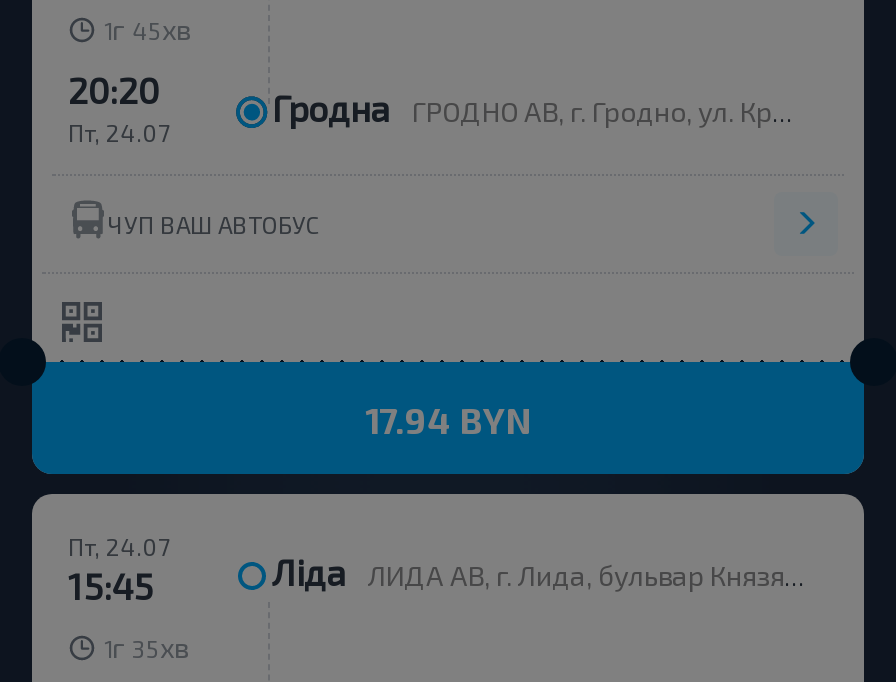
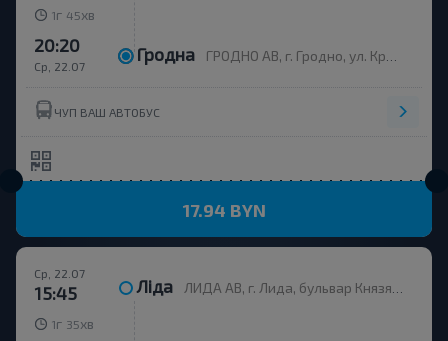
[68,118,170,146] Пт, 24.07 -> [34,59,85,73] Ср, 22.07
[68,532,170,560] Пт, 24.07 -> [34,266,85,280] Ср, 22.07

